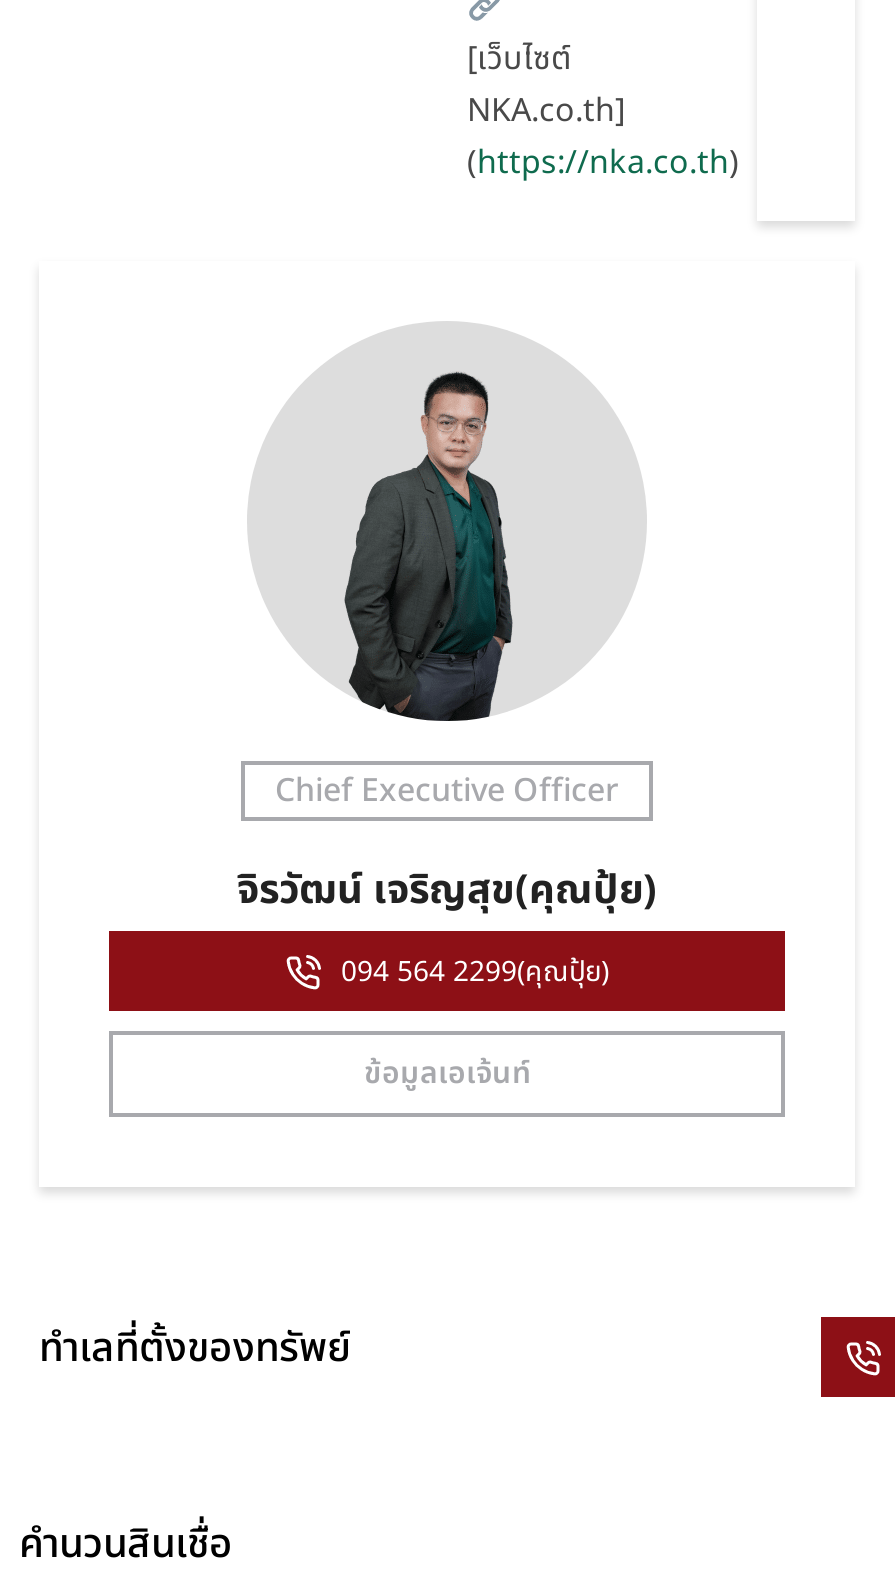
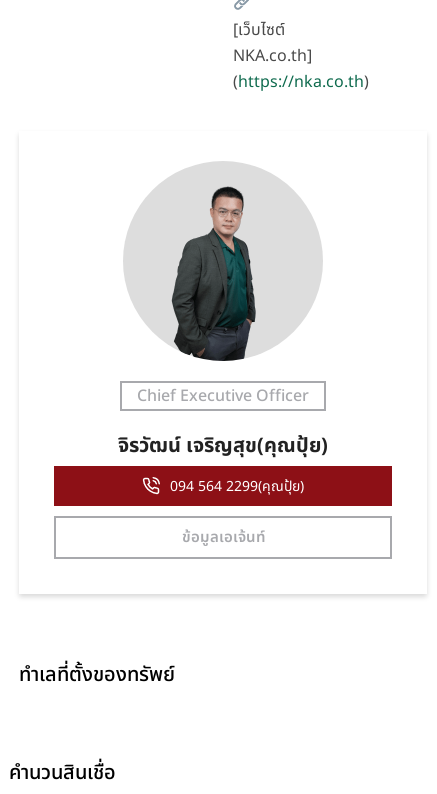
[819,1314,889,1400] [image] -> none

